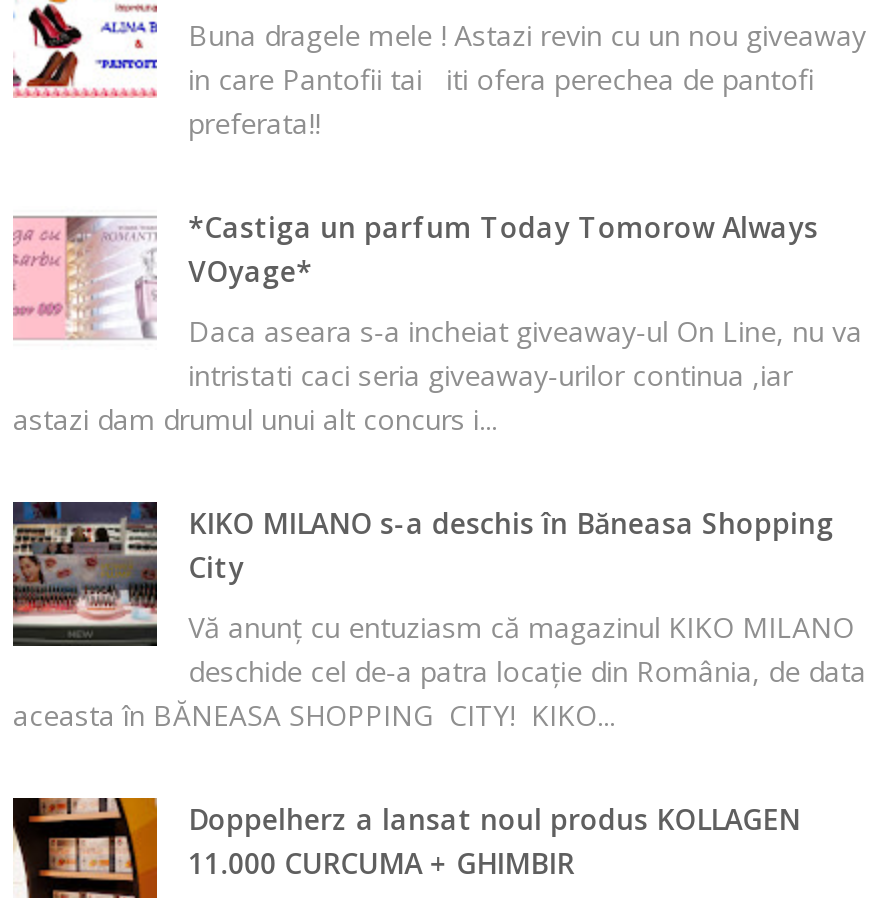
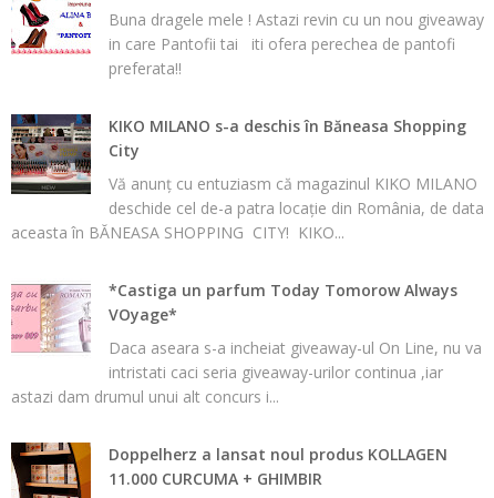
moved [13,206,862,438] -> [11,278,481,407]: [image] | *Castiga un parfum Today Tomorow Always | VOyage* | Daca aseara s-a incheiat giveaway-ul On Line, nu va | intristati caci seria giveaway-urilor continua ,iar | astazi dam drumul unui alt concurs i...
moved [9,498,866,733] -> [9,112,484,243]: [image] | KIKO MILANO s-a deschis în Băneasa Shopping | City | Vă anunț cu entuziasm că magazinul KIKO MILANO | deschide cel de-a patra locație din România, de data | aceasta în BĂNEASA SHOPPING CITY! KIKO...

